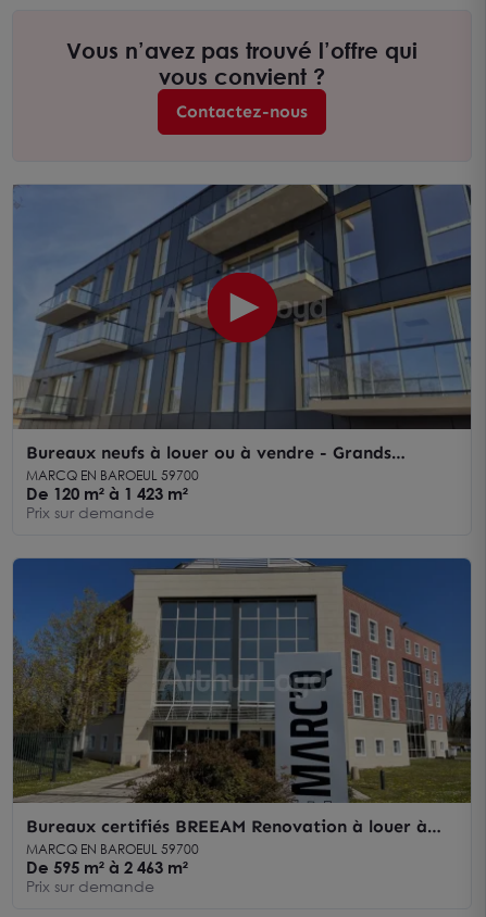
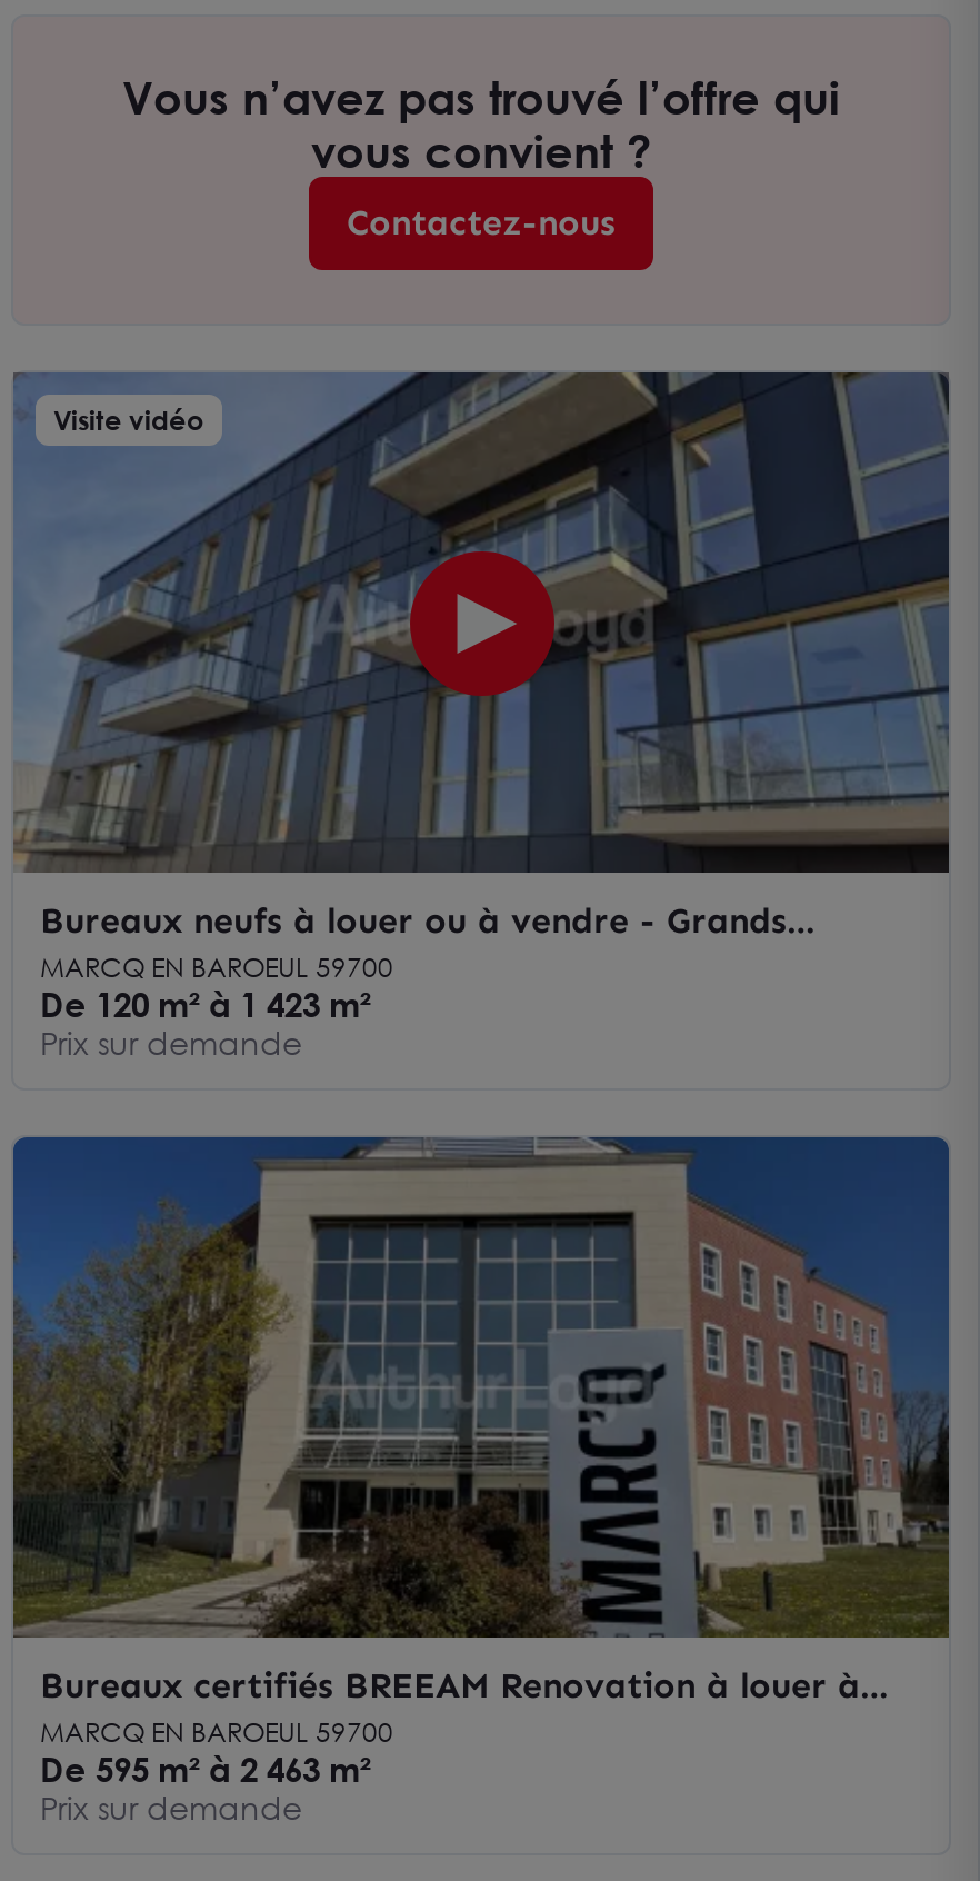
none -> [53,404,204,437] Visite vidéo

